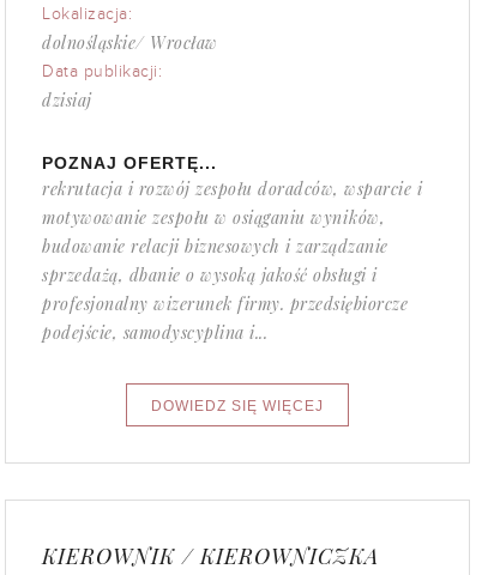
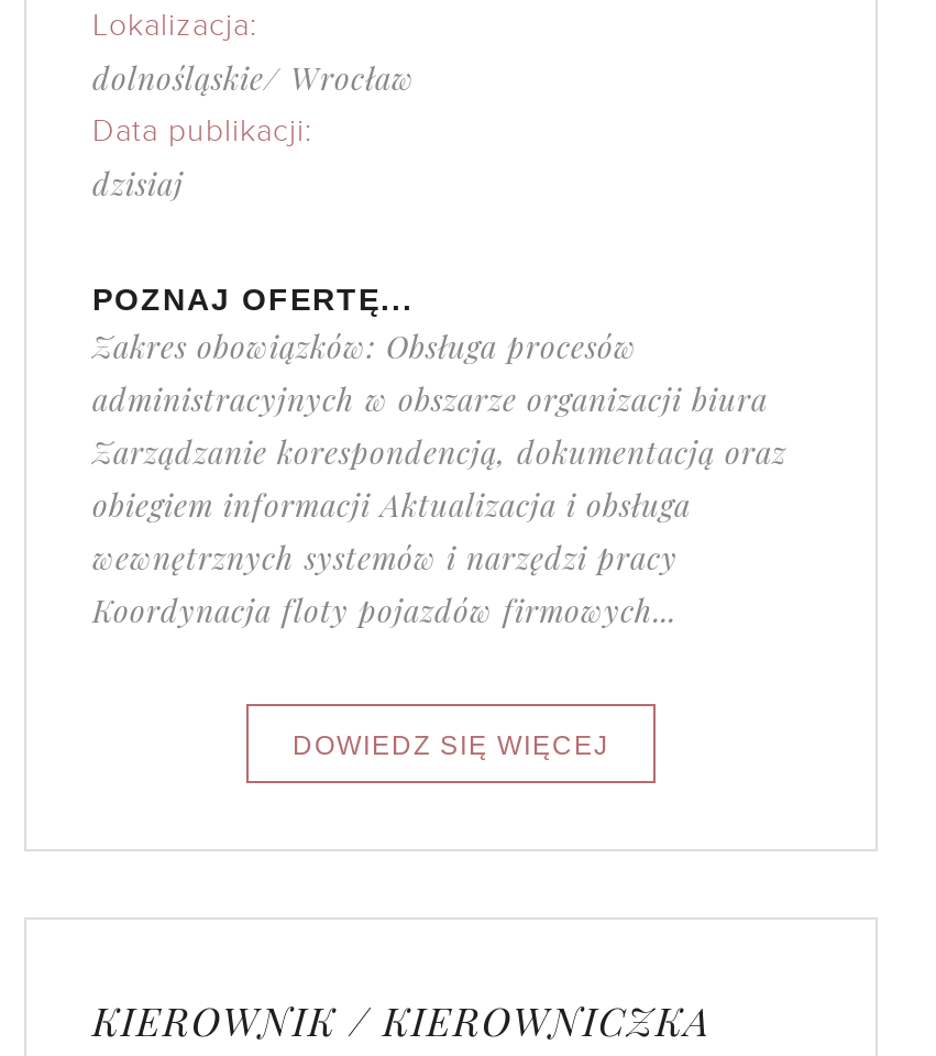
[42,177,422,344] rekrutacja i rozwój zespołu doradców, wsparcie i | motywowanie zespołu w osiąganiu wyników, | budowanie relacji biznesowych i zarządzanie | sprzedażą, dbanie o wysoką jakość obsługi i | profesjonalny wizerunek firmy. przedsiębiorcze | podejście, samodyscyplina i... -> [92,326,786,631] Zakres obowiązków: Obsługa procesów | administracyjnych w obszarze organizacji biura | Zarządzanie korespondencją, dokumentacją oraz | obiegiem informacji Aktualizacja i obsługa | wewnętrznych systemów i narzędzi pracy | Koordynacja floty pojazdów firmowych...

